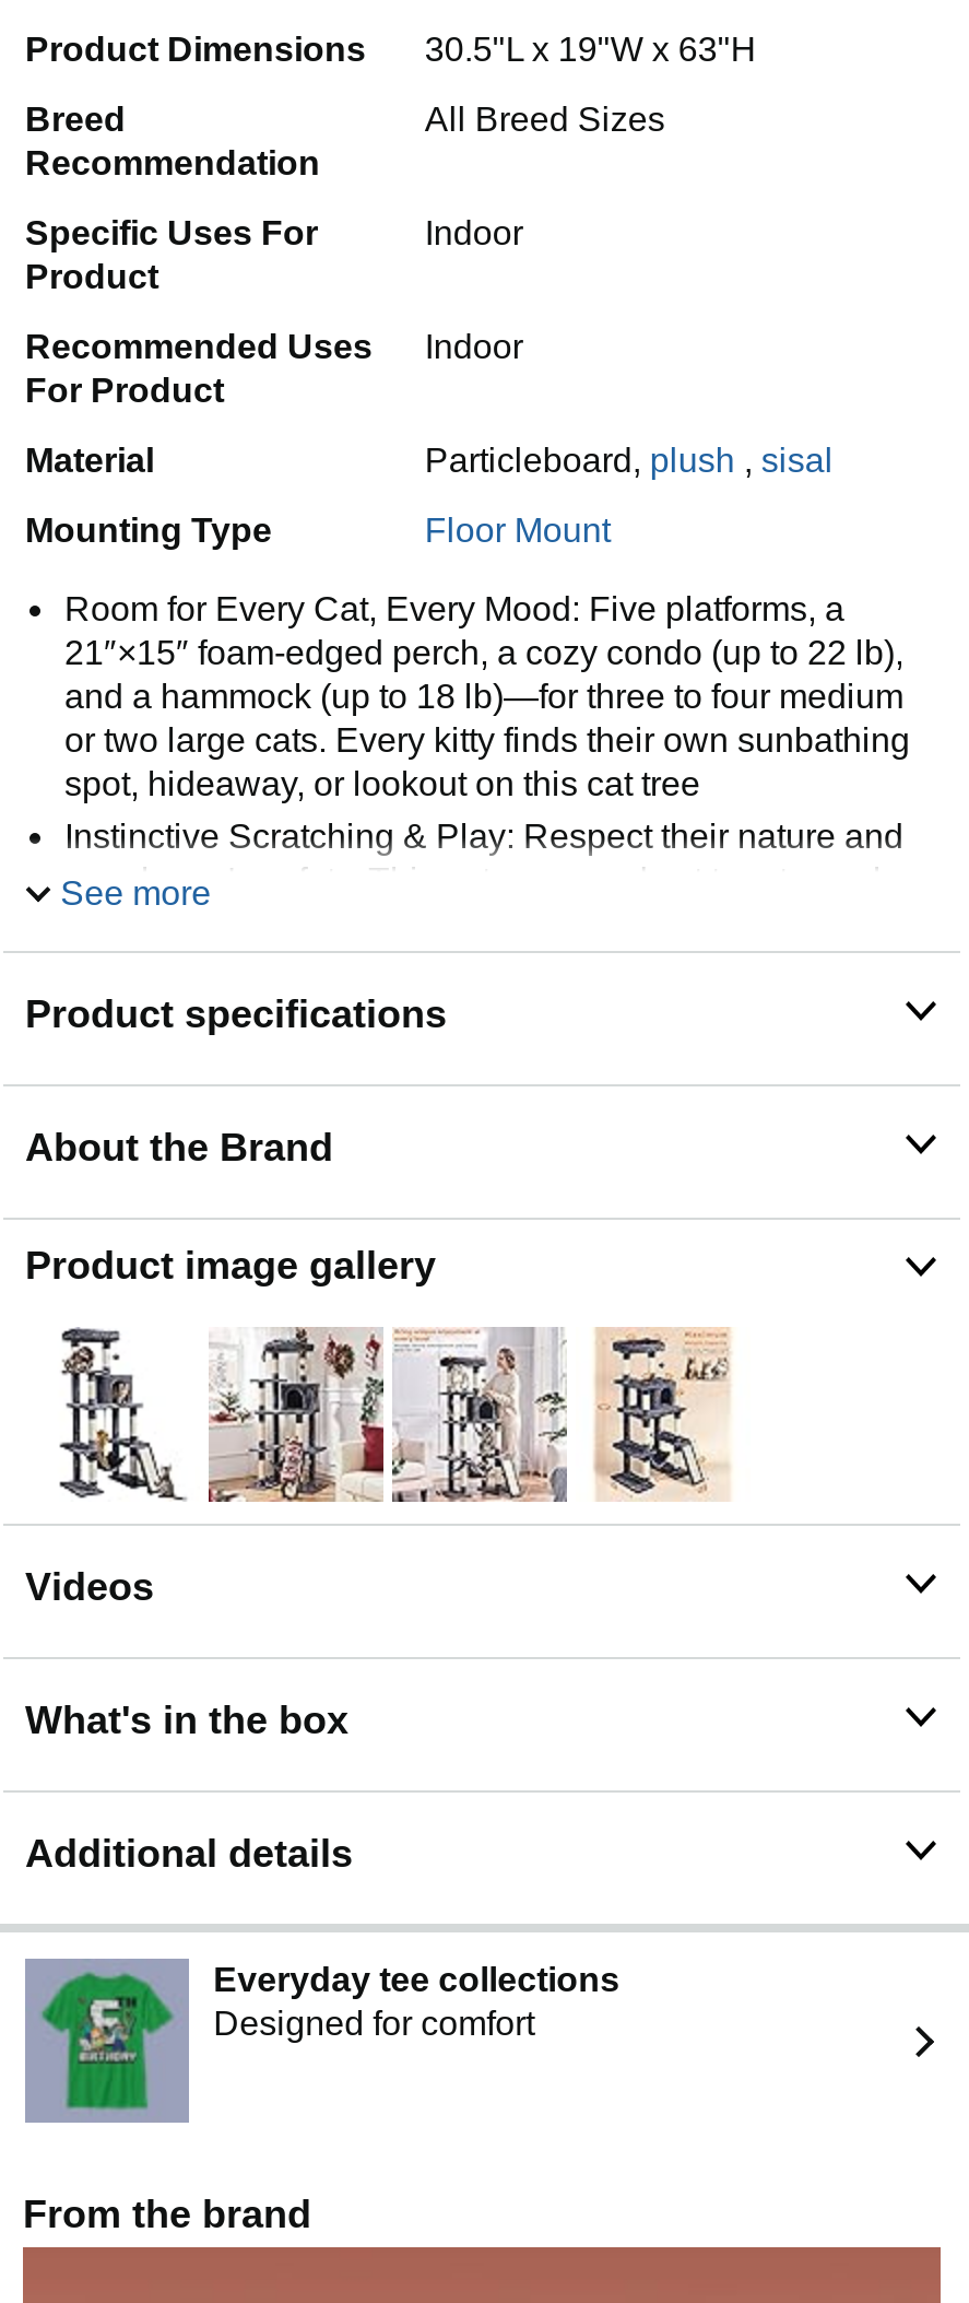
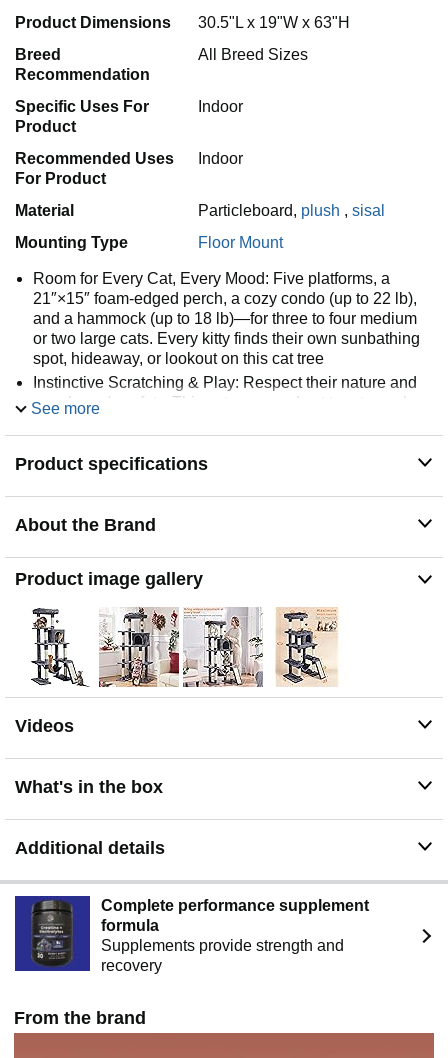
[27,1961,620,2120] [image] | Everyday tee collections | Designed for comfort -> [15,896,369,974] [image] | Complete performance supplement | formula | Supplements provide strength and | recovery

